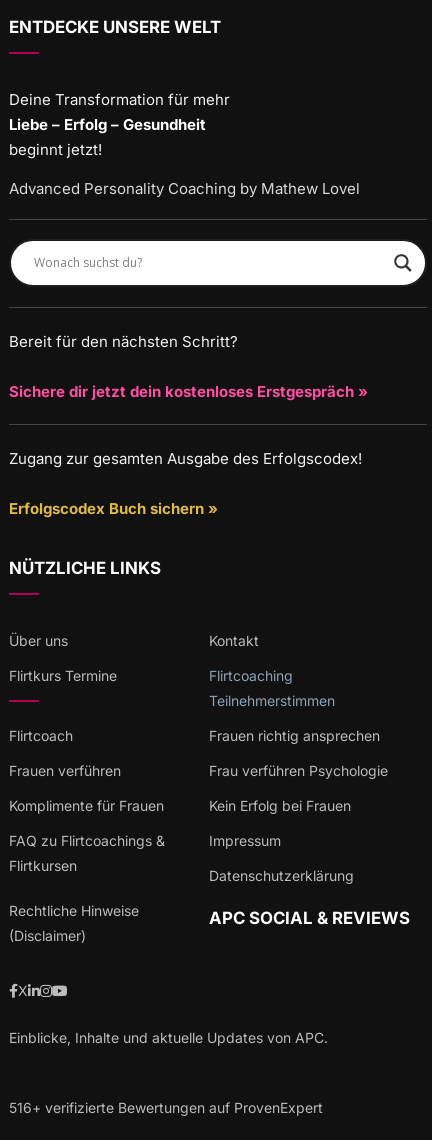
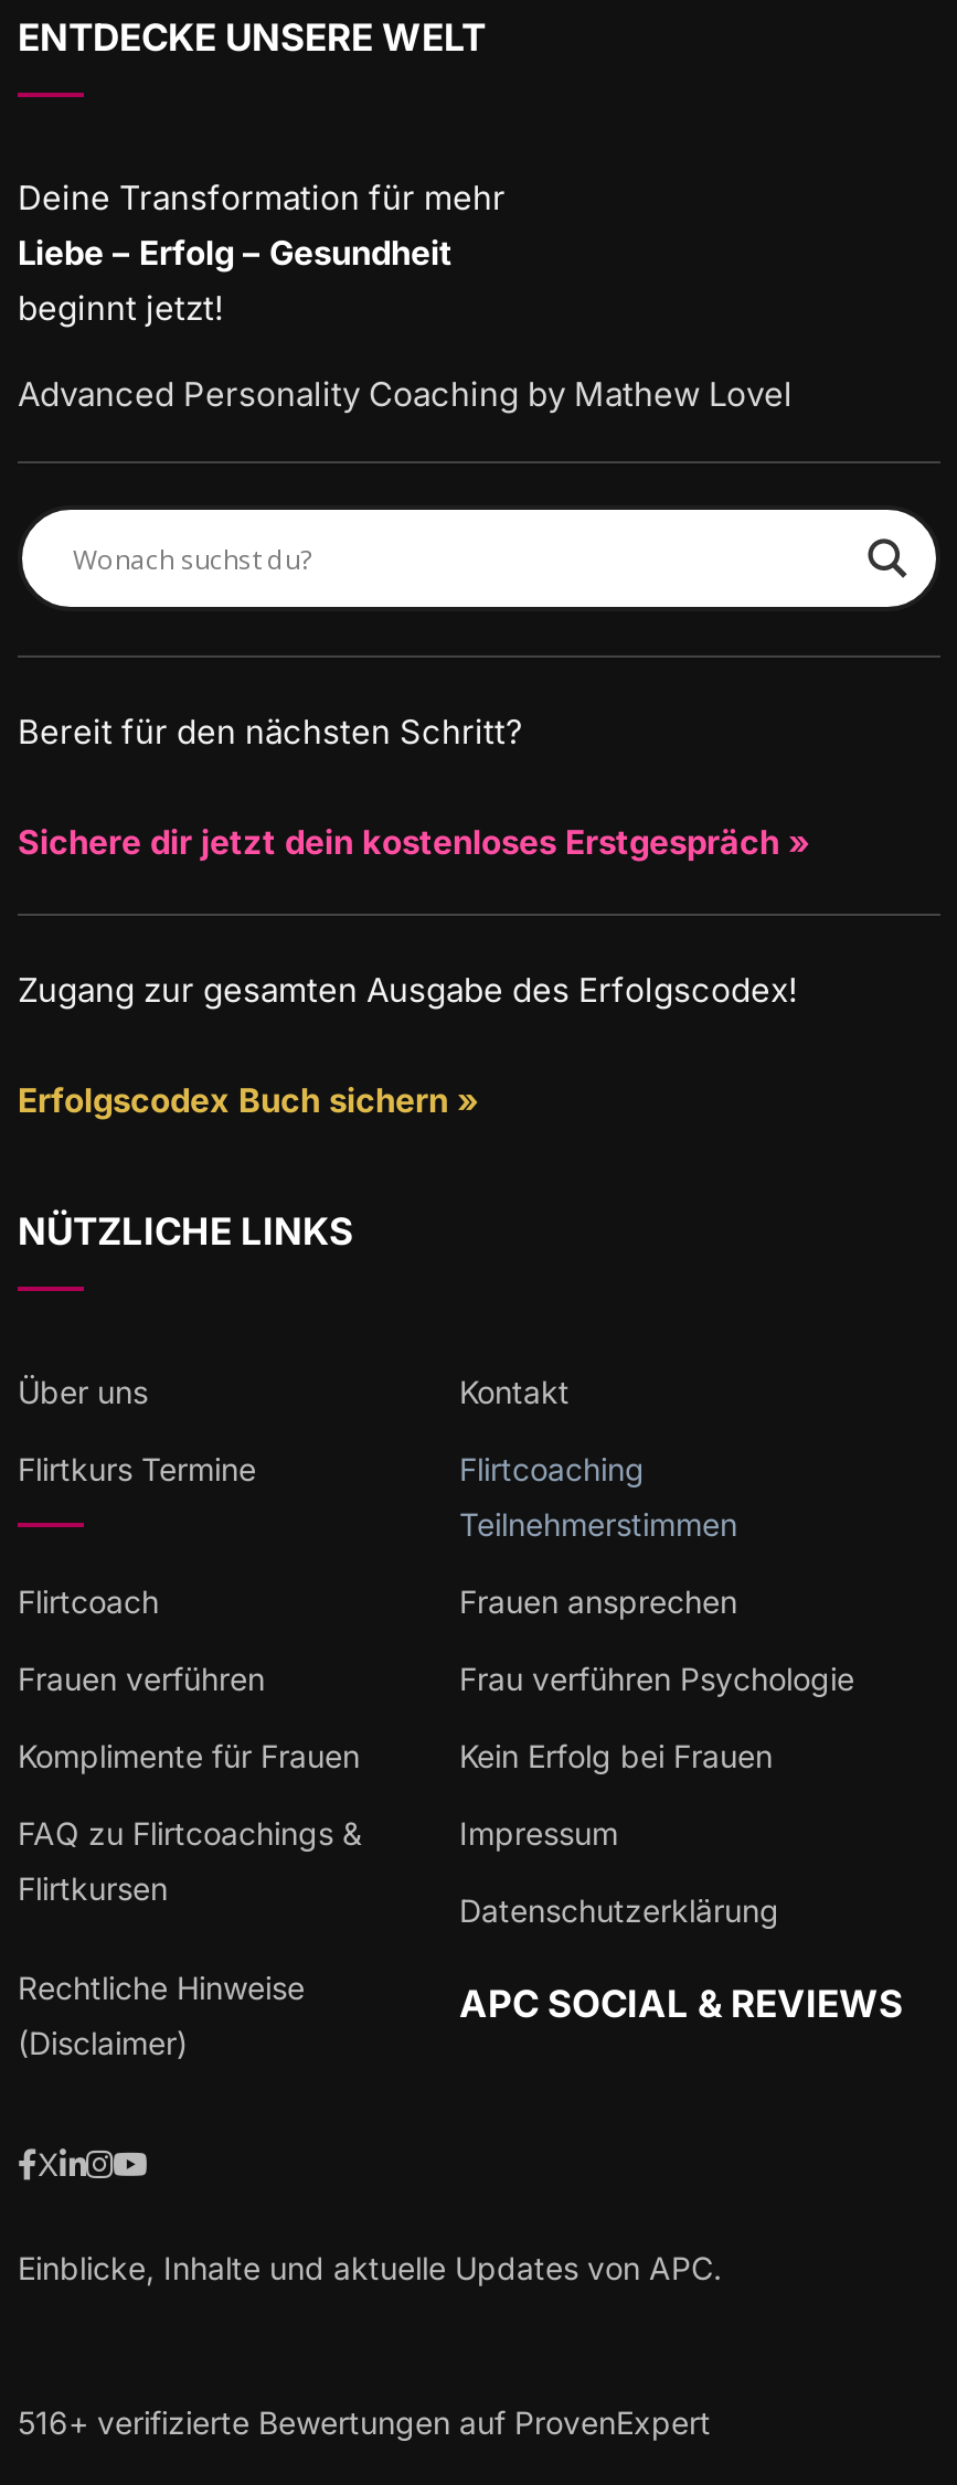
[209,727,380,744] Frauen richtig ansprechen -> [459,1583,737,1620] Frauen ansprechen

